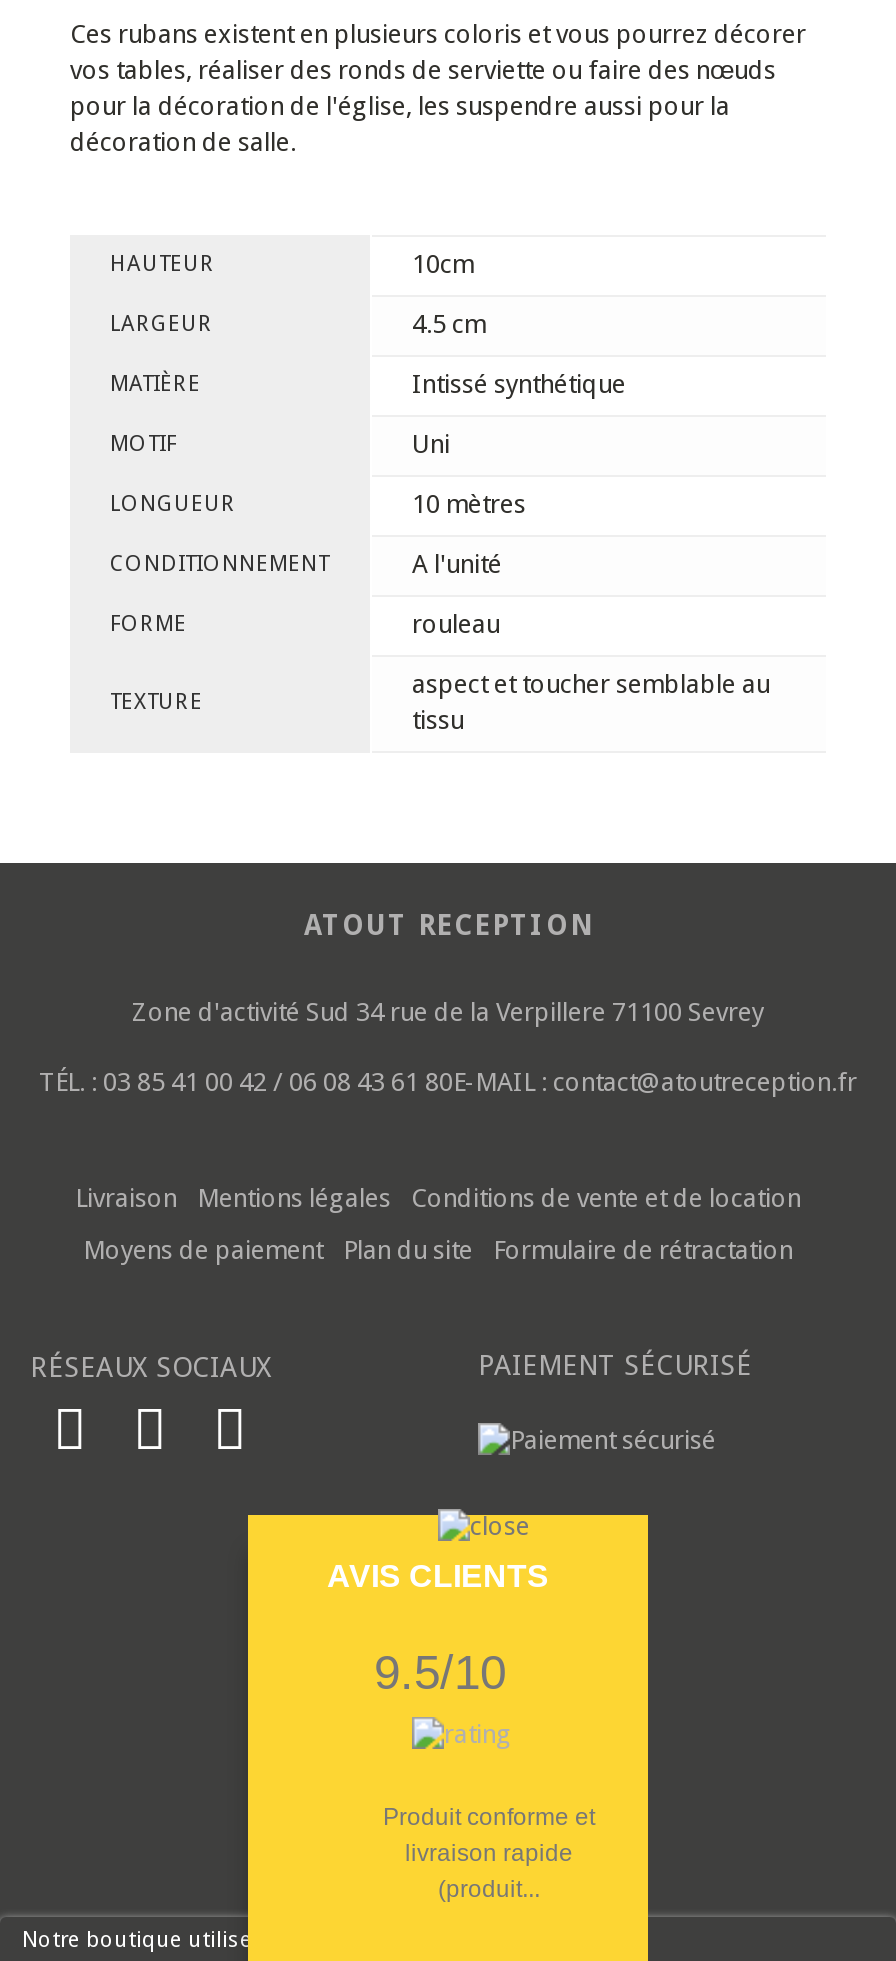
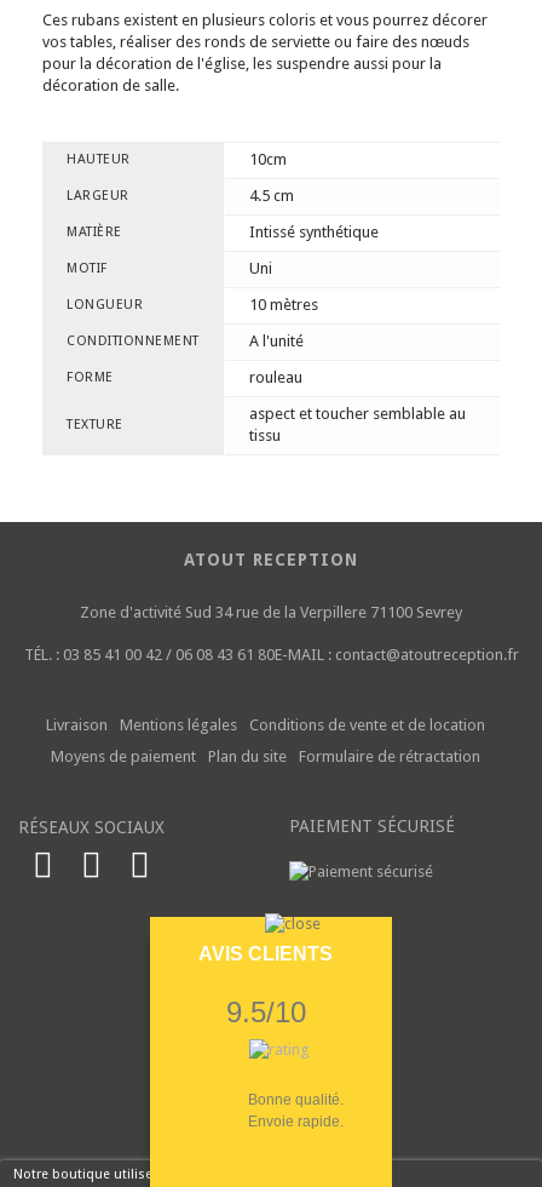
[383,1803,595,1903] Produit conforme et | livraison rapide | (produit... -> [248,1091,344,1130] Bonne qualité. | Envoie rapide.

